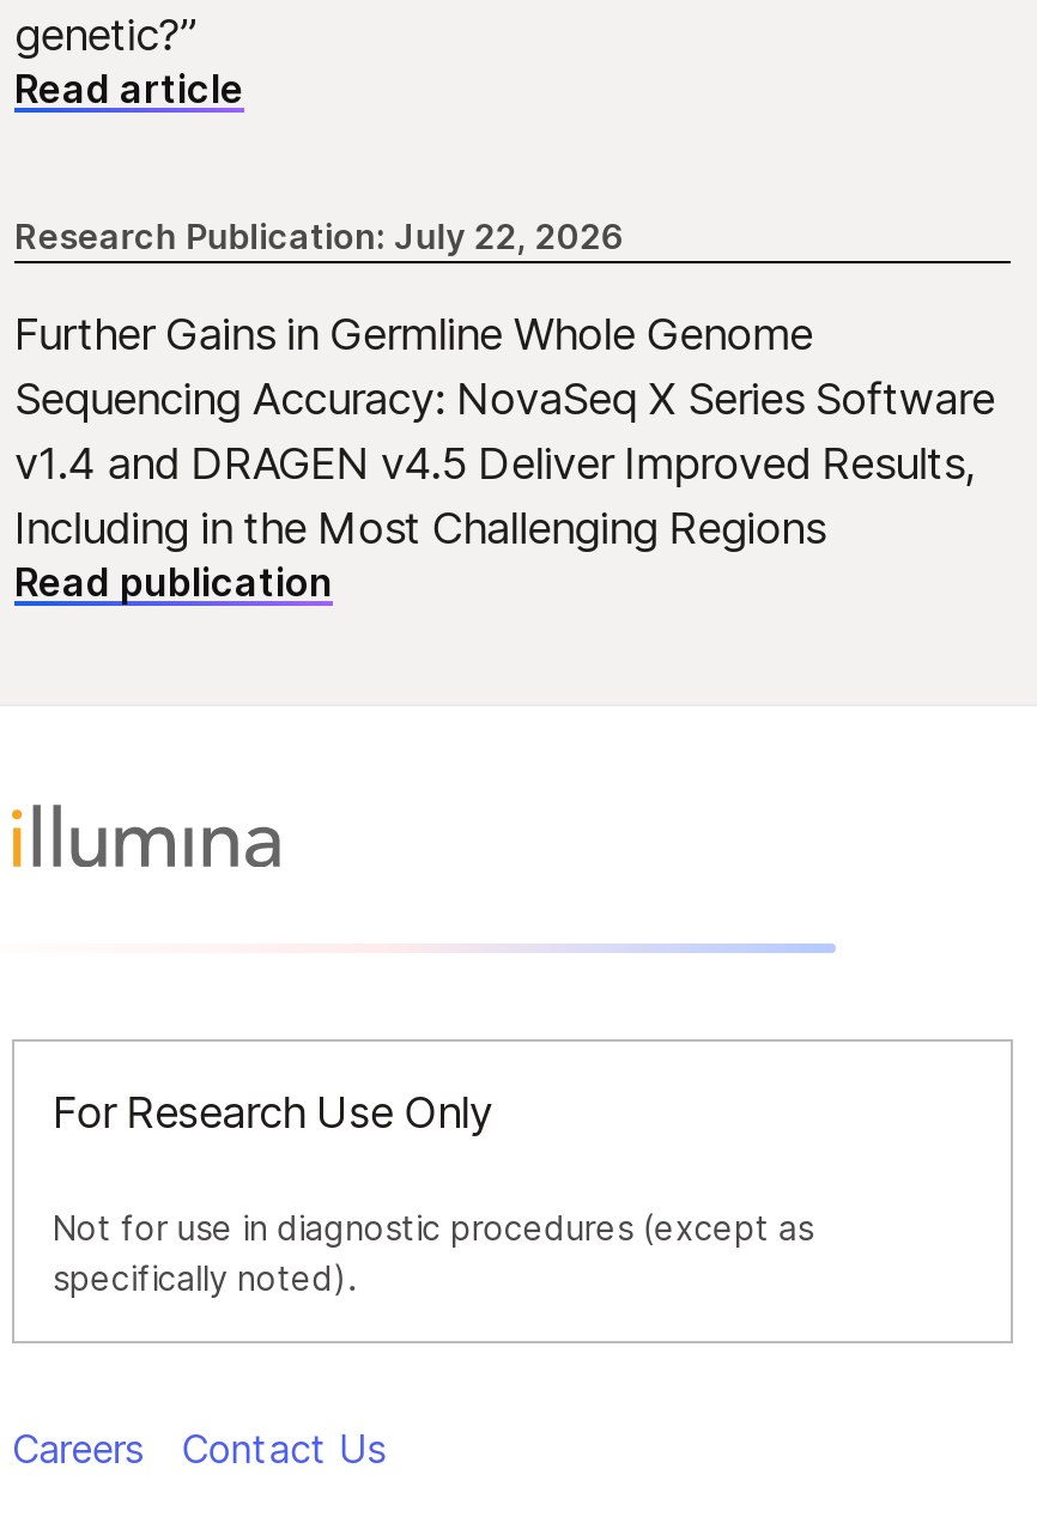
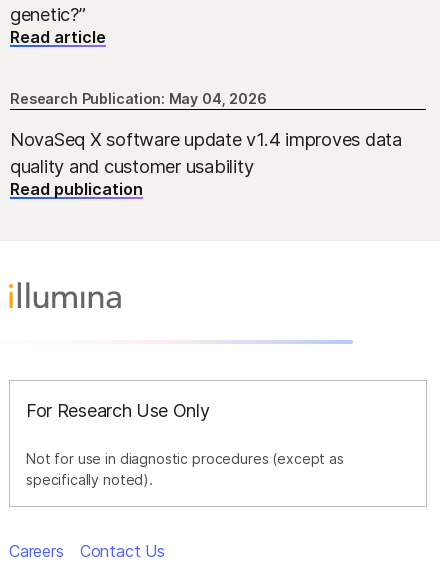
[14,216,624,257] Research Publication: July 22, 2026 -> [10,90,267,107] Research Publication: May 04, 2026
[14,307,995,554] Further Gains in Germline Whole Genome | Sequencing Accuracy: NovaSeq X Series Software | v1.4 and DRAGEN v4.5 Deliver Improved Results, | Including in the Most Challenging Regions -> [10,128,402,177] NovaSeq X software update v1.4 improves data | quality and customer usability

